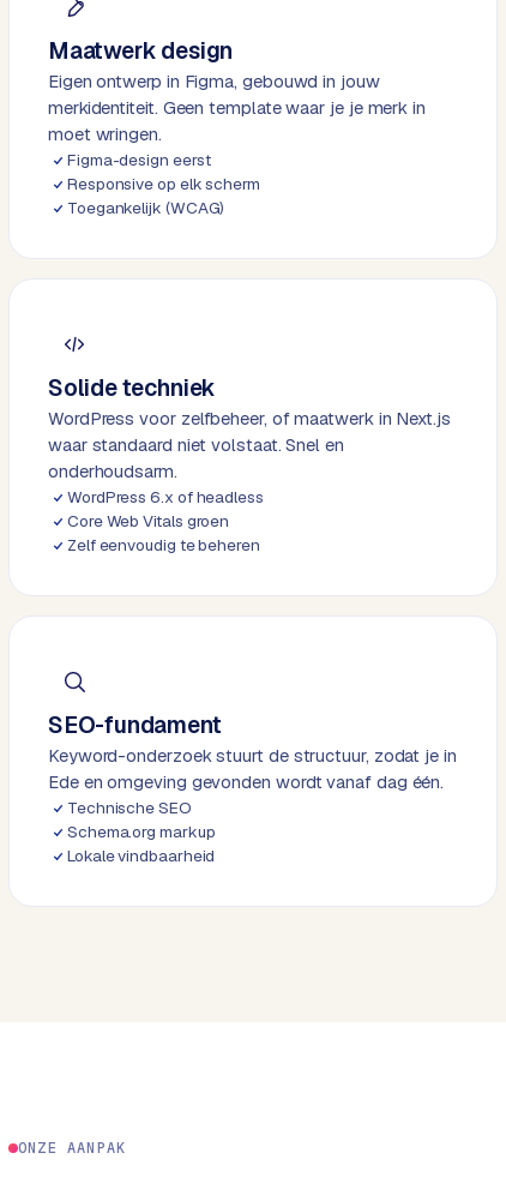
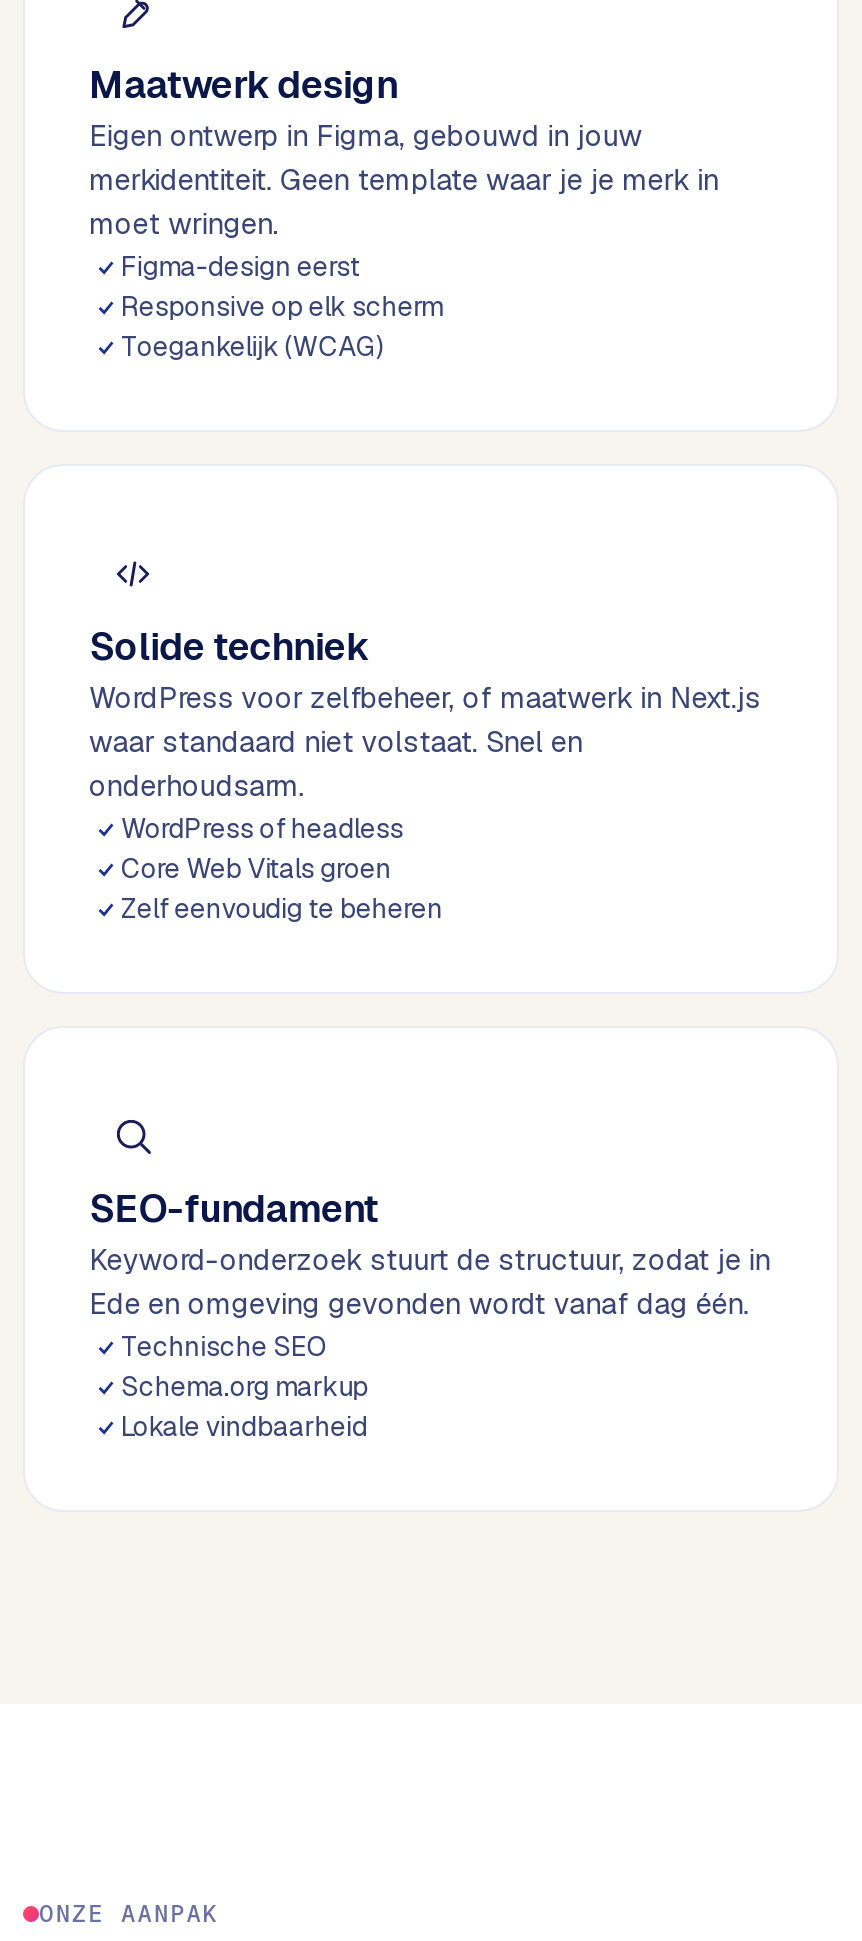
[67,486,264,508] WordPress 6.x of headless -> [121,811,403,847] WordPress of headless

